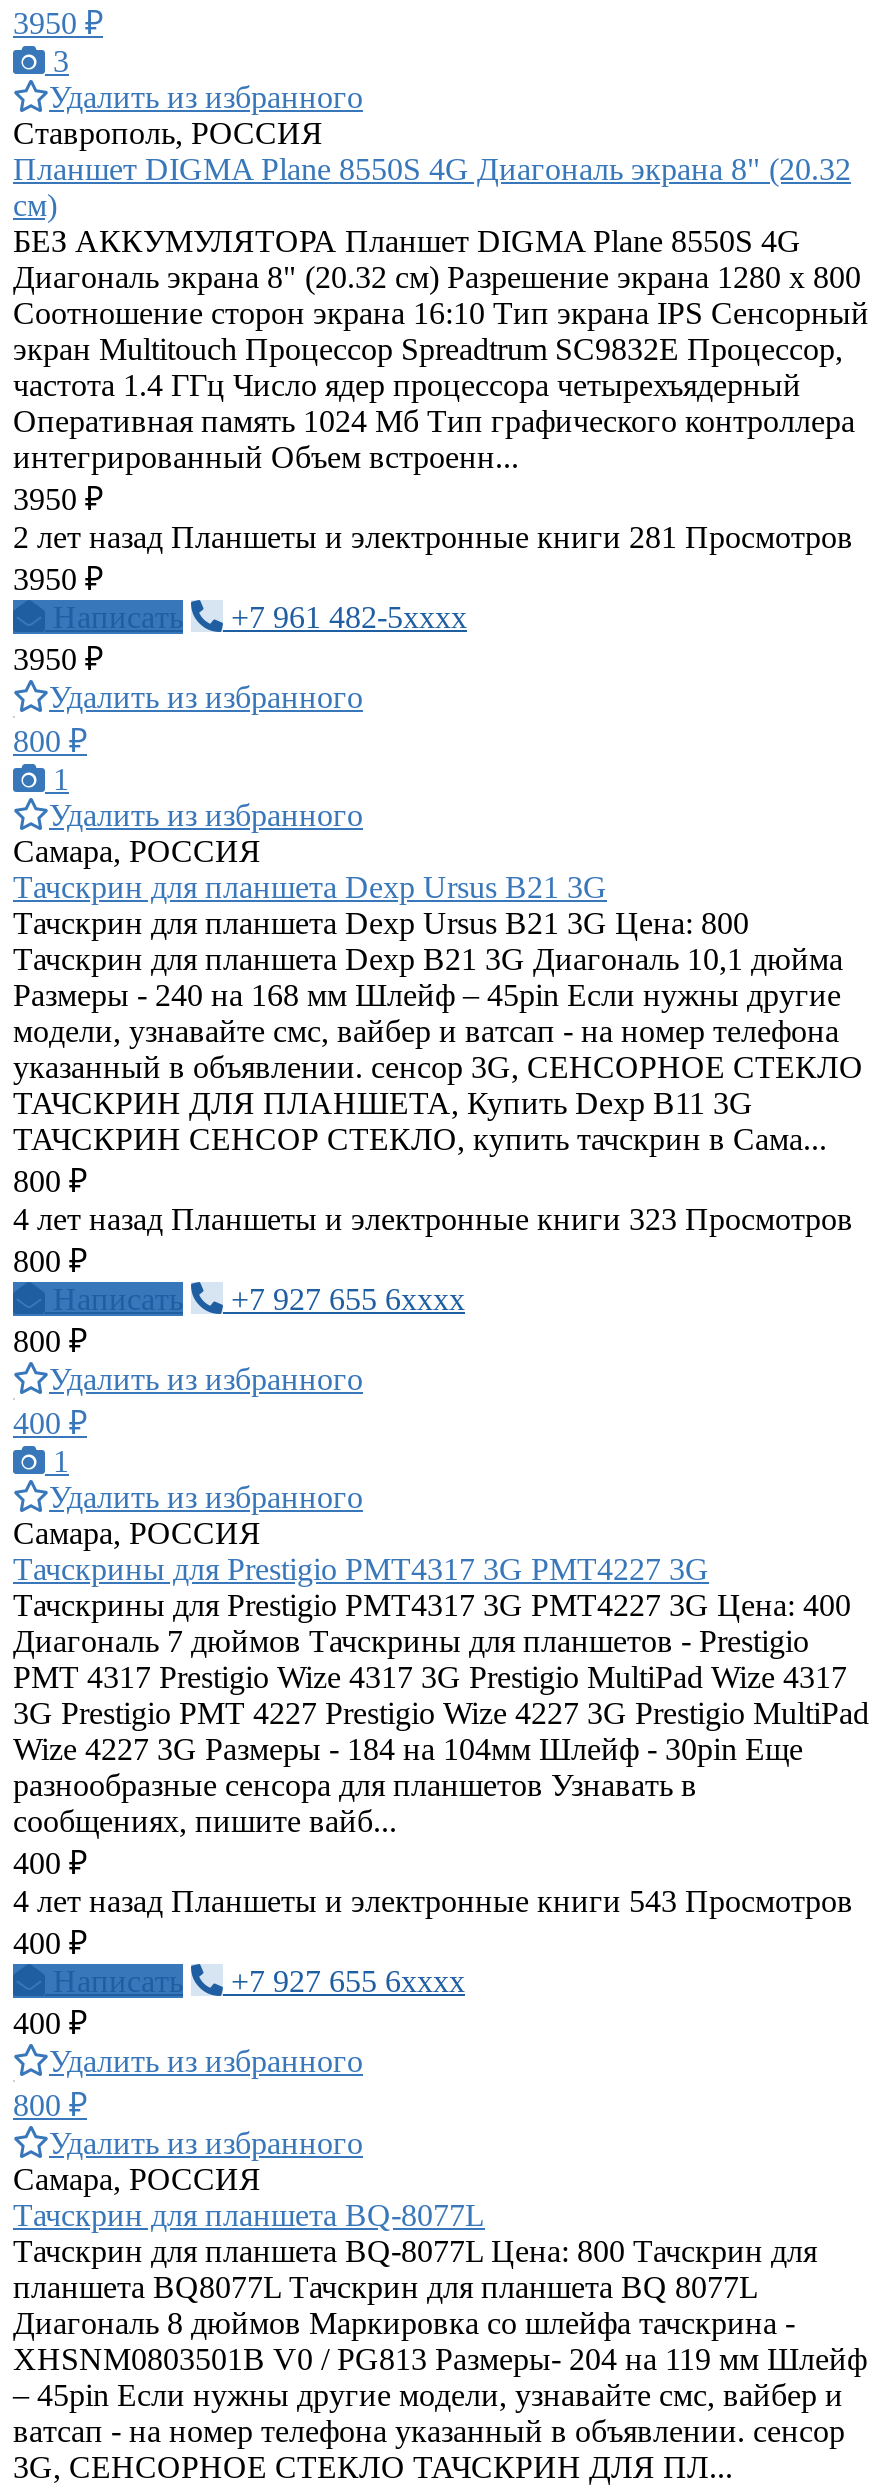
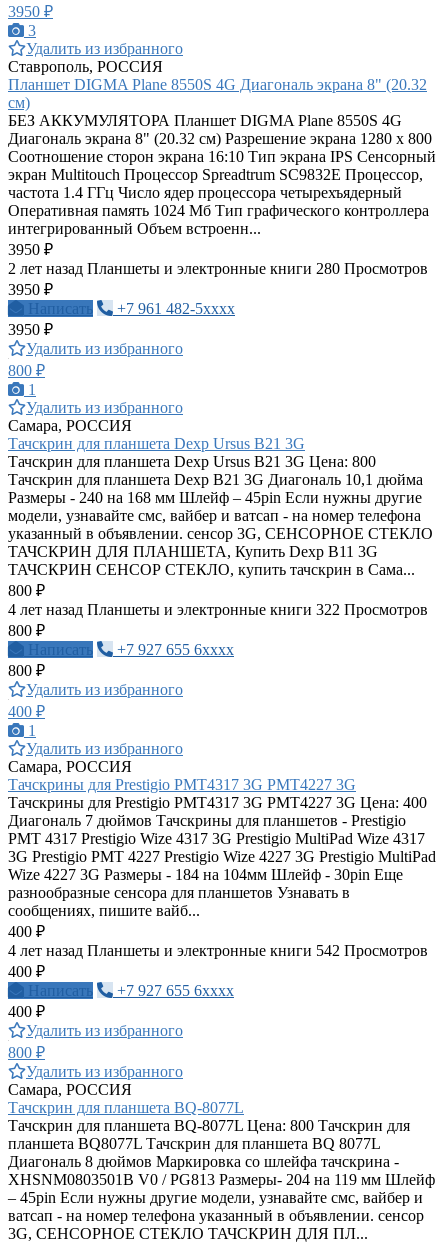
[13,520,853,554] 2 лет назад Планшеты и электронные книги 281 Просмотров -> [8,260,428,277] 2 лет назад Планшеты и электронные книги 280 Просмотров
[13,1202,853,1236] 4 лет назад Планшеты и электронные книги 323 Просмотров -> [8,601,428,618] 4 лет назад Планшеты и электронные книги 322 Просмотров
[13,1884,853,1918] 4 лет назад Планшеты и электронные книги 543 Просмотров -> [8,942,428,959] 4 лет назад Планшеты и электронные книги 542 Просмотров

